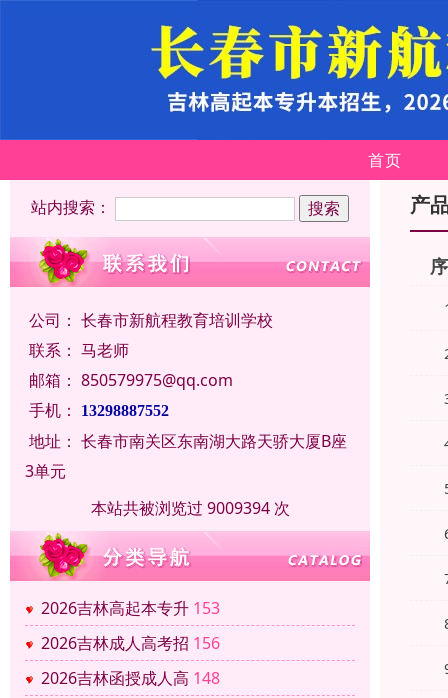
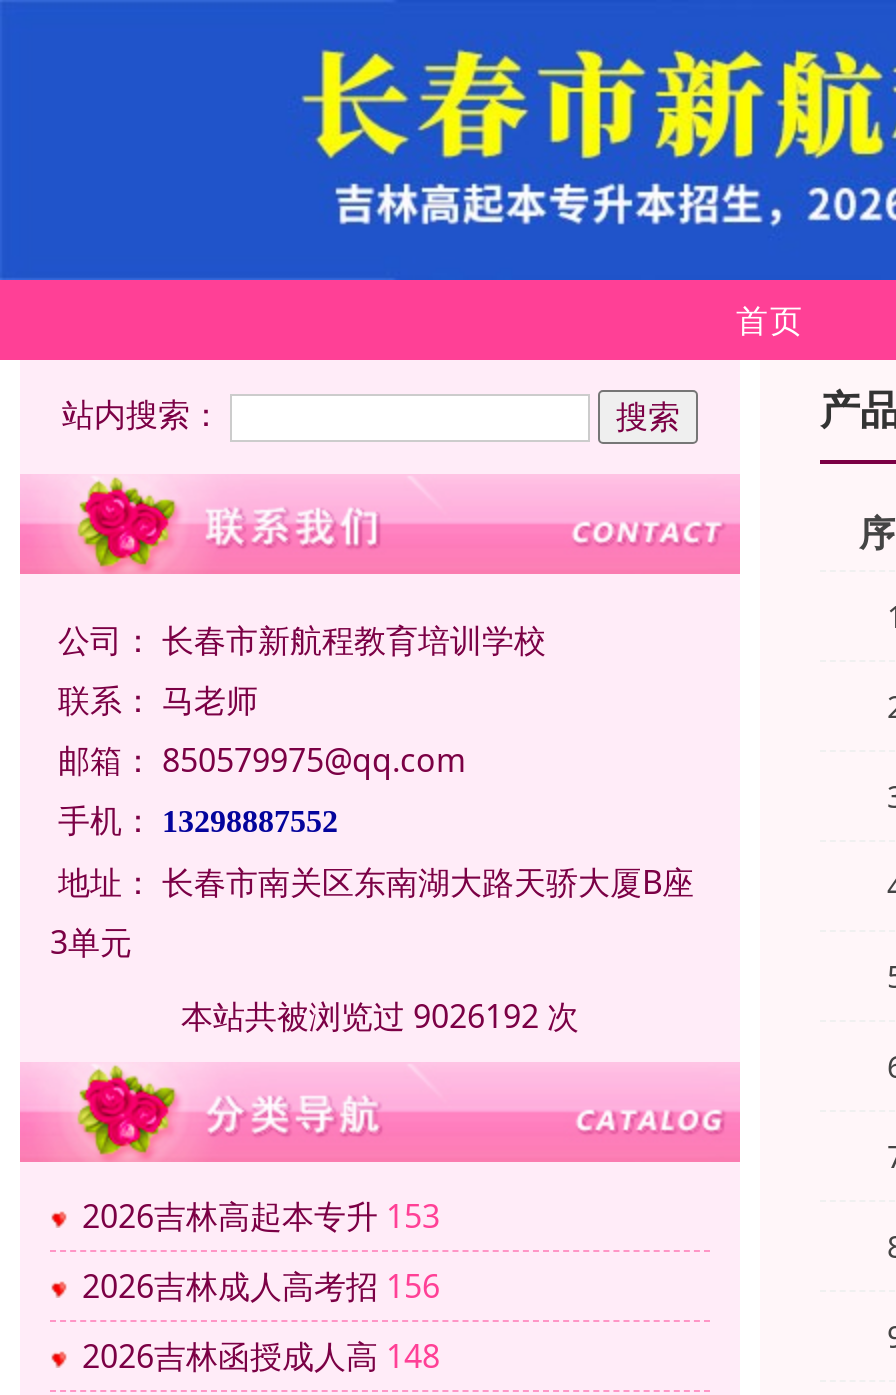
[90,497,289,519] 本站共被浏览过 9009394 次 -> [181,994,579,1038] 本站共被浏览过 9026192 次

